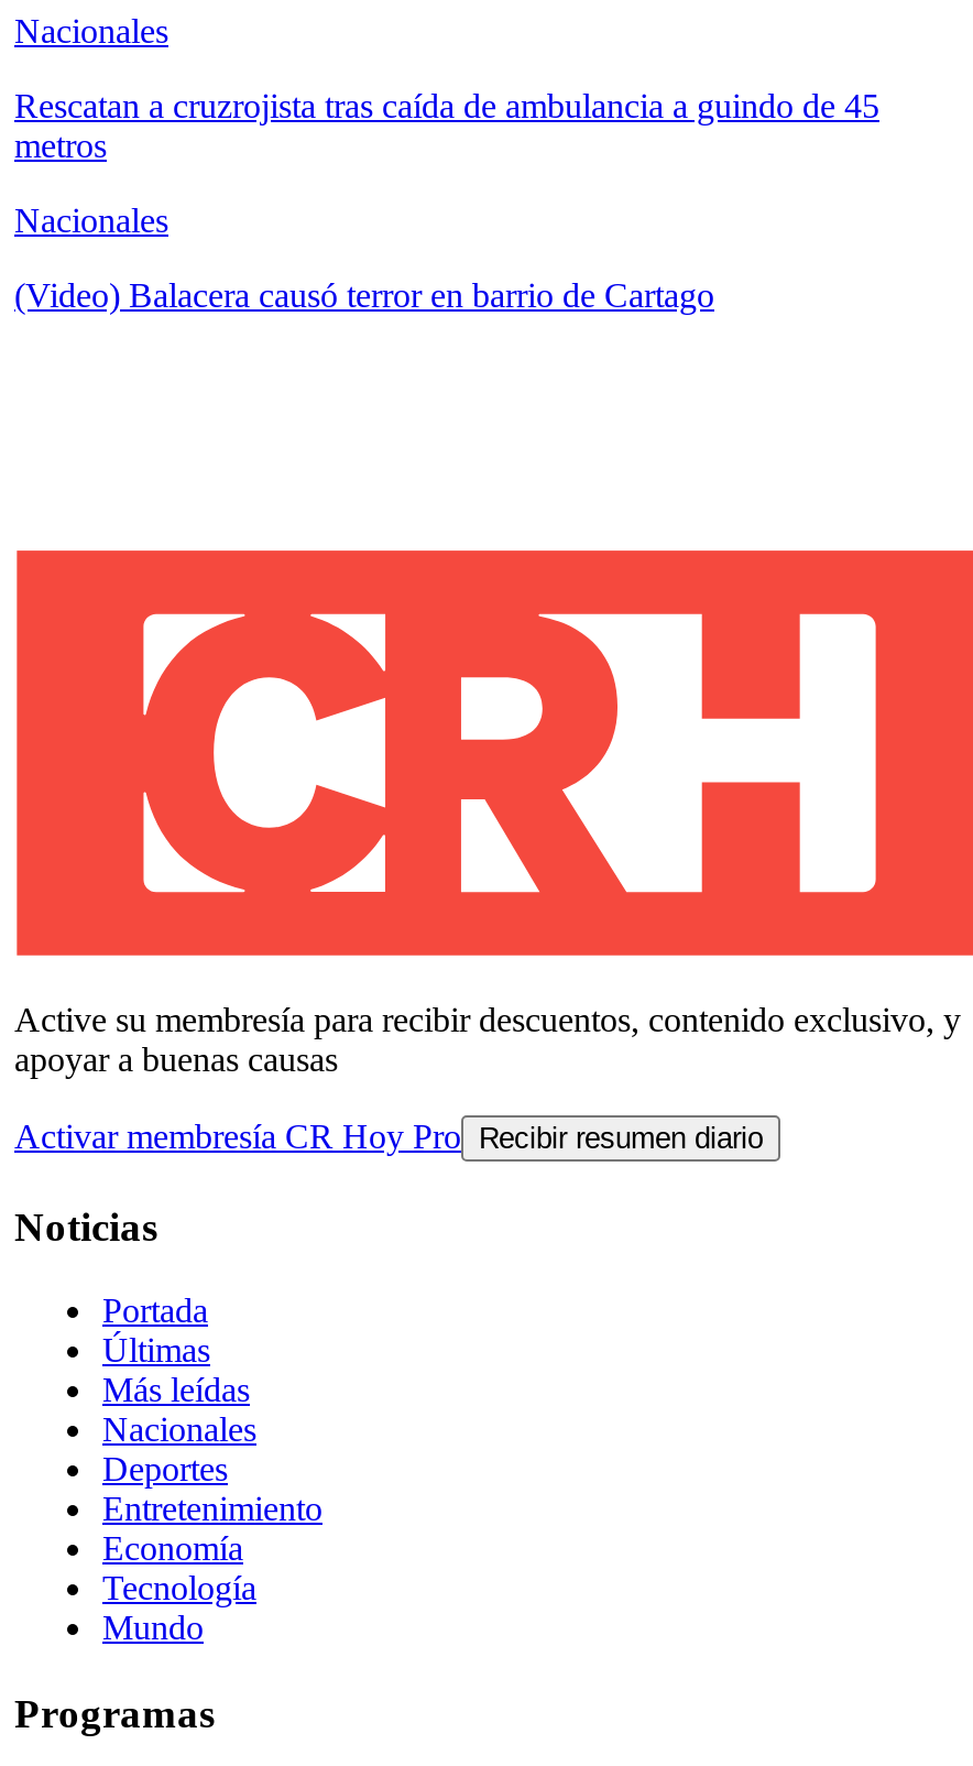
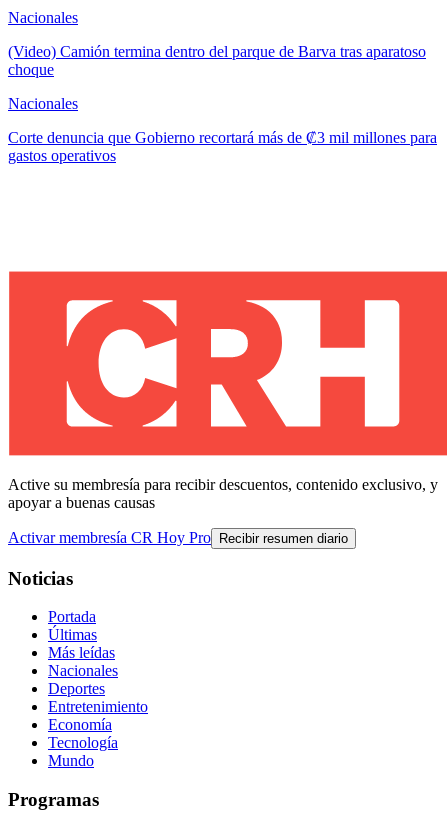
[14,87,879,164] Rescatan a cruzrojista tras caída de ambulancia a guindo de 45 | metros -> [8,43,426,78] (Video) Camión termina dentro del parque de Barva tras aparatoso | choque
[14,276,714,313] (Video) Balacera causó terror en barrio de Cartago -> [8,129,437,164] Corte denuncia que Gobierno recortará más de ₡3 mil millones para | gastos operativos

